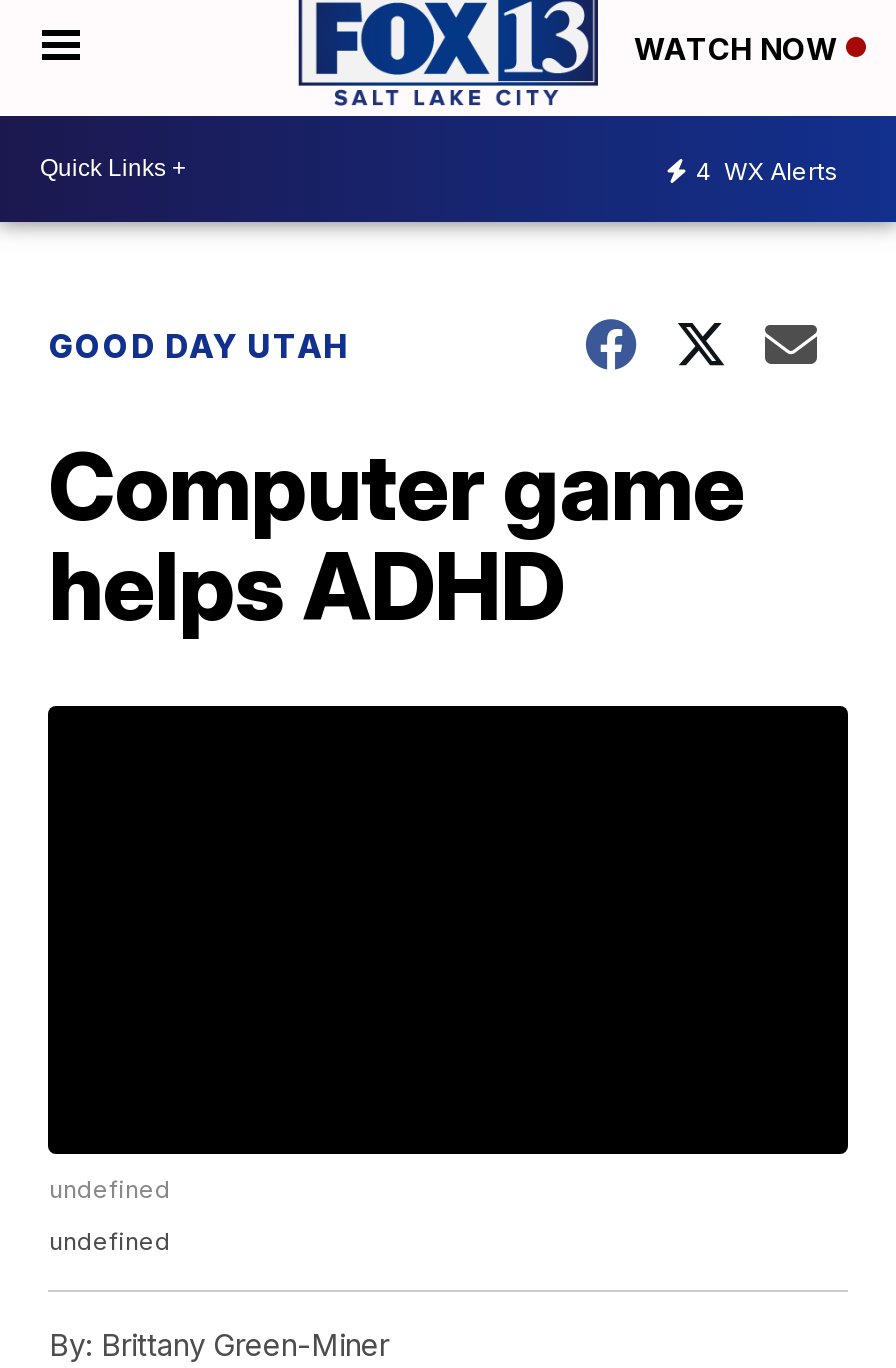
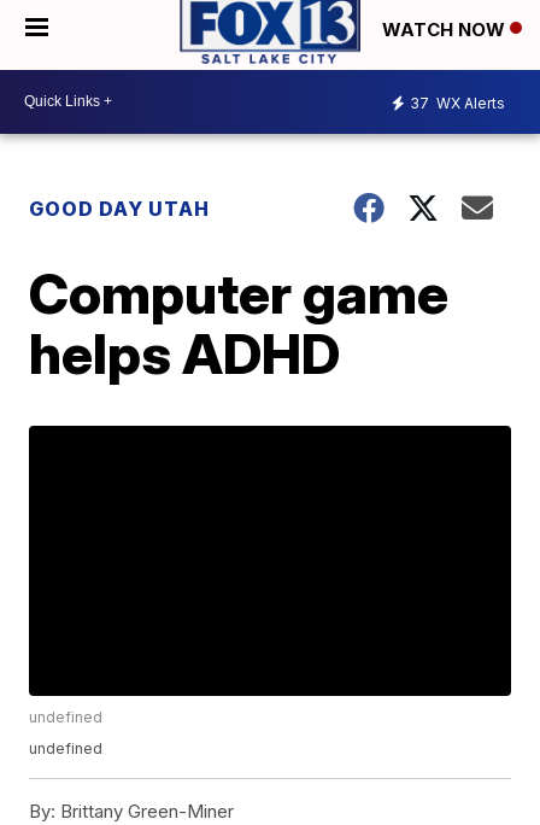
[696,156,838,186] 4 WX Alerts -> [410,94,505,112] 37 WX Alerts

